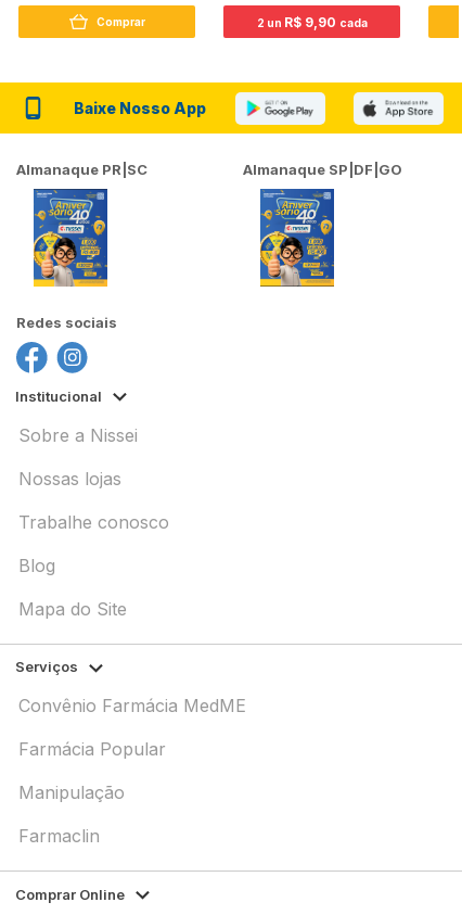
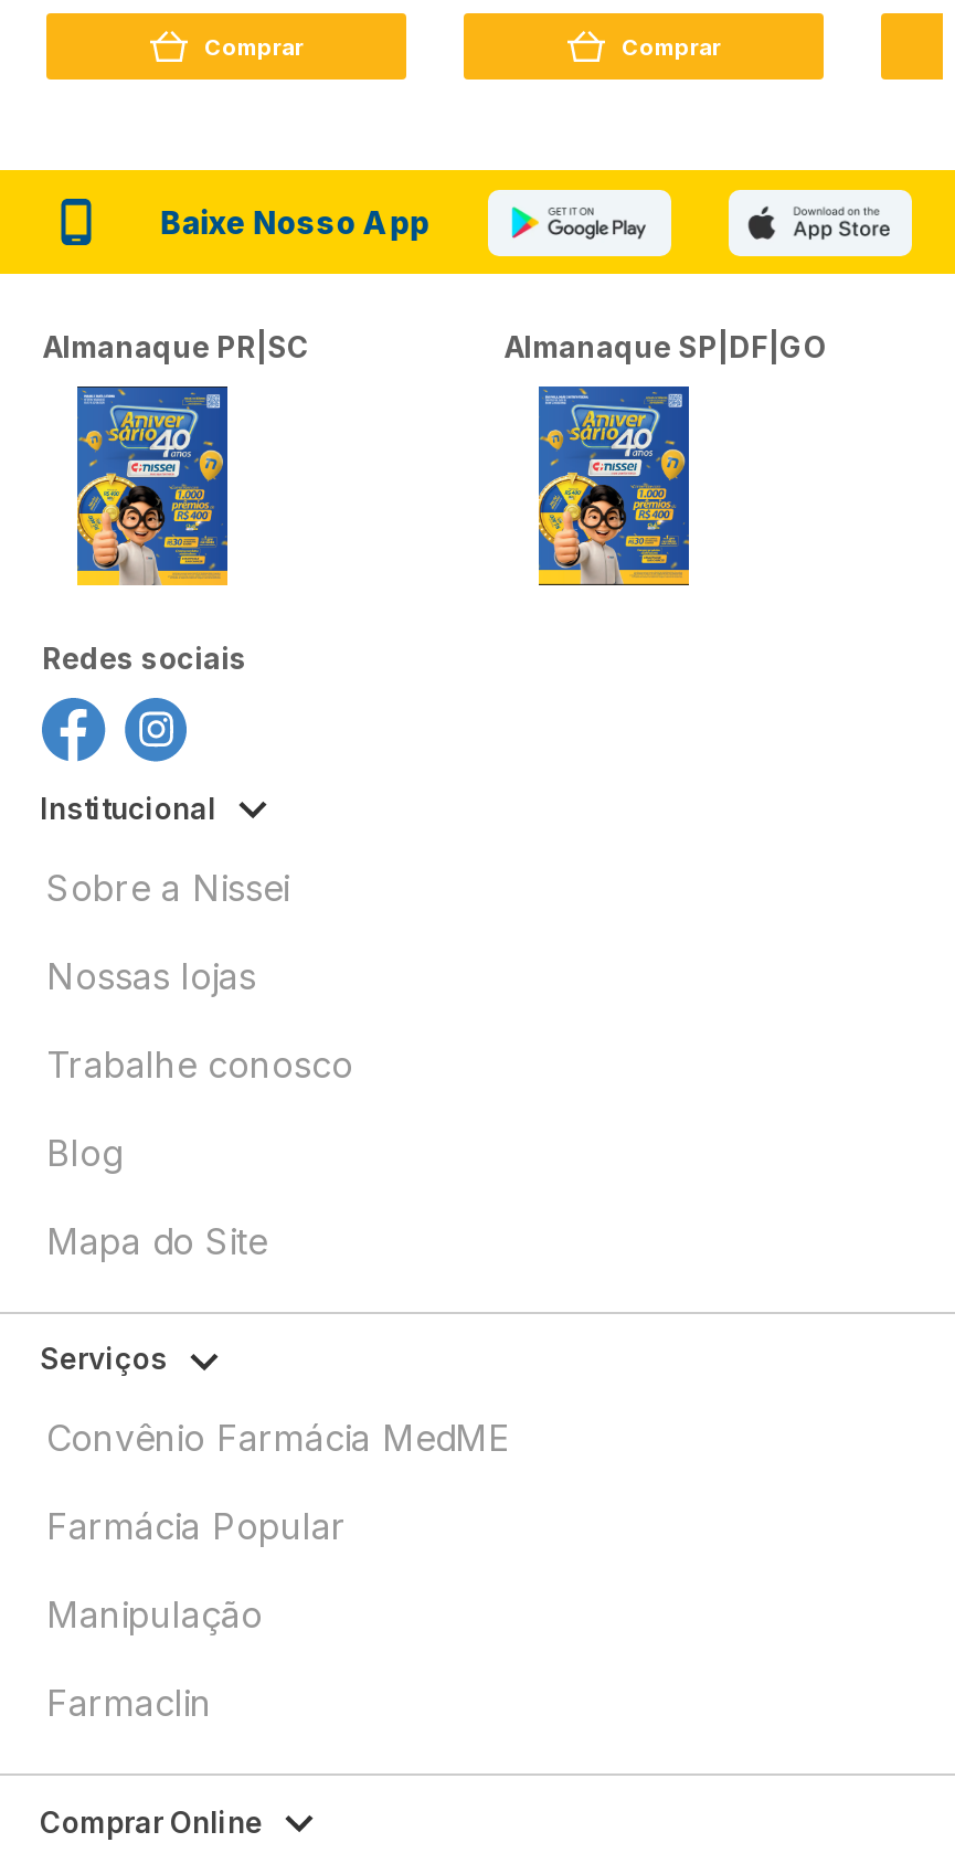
[256,14,367,30] 2 un R$ 9,90 cada -> [622,32,721,59] Comprar

